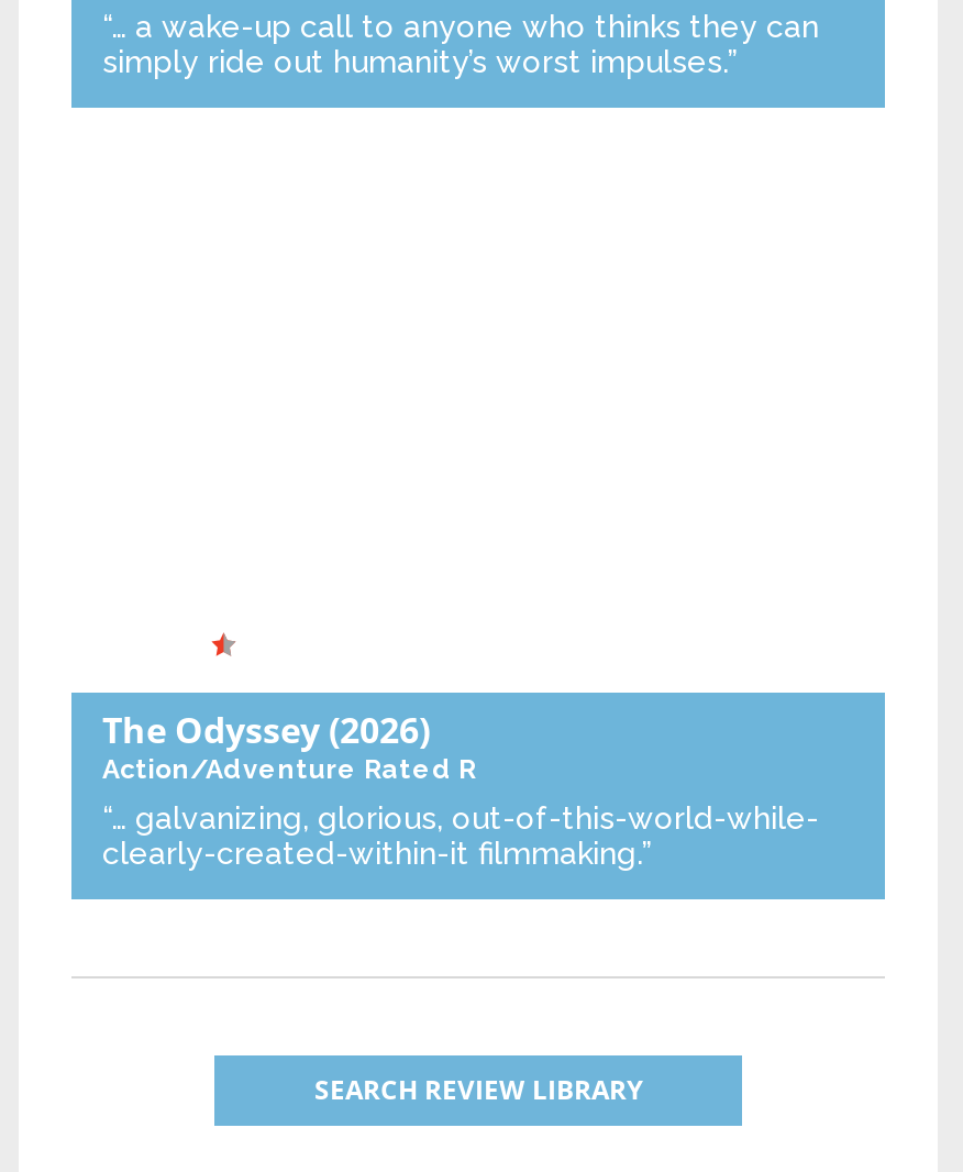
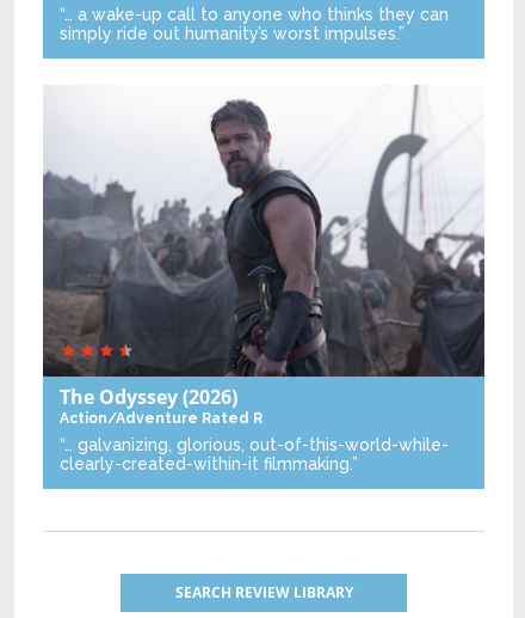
none -> [42,85,486,378] [image]

